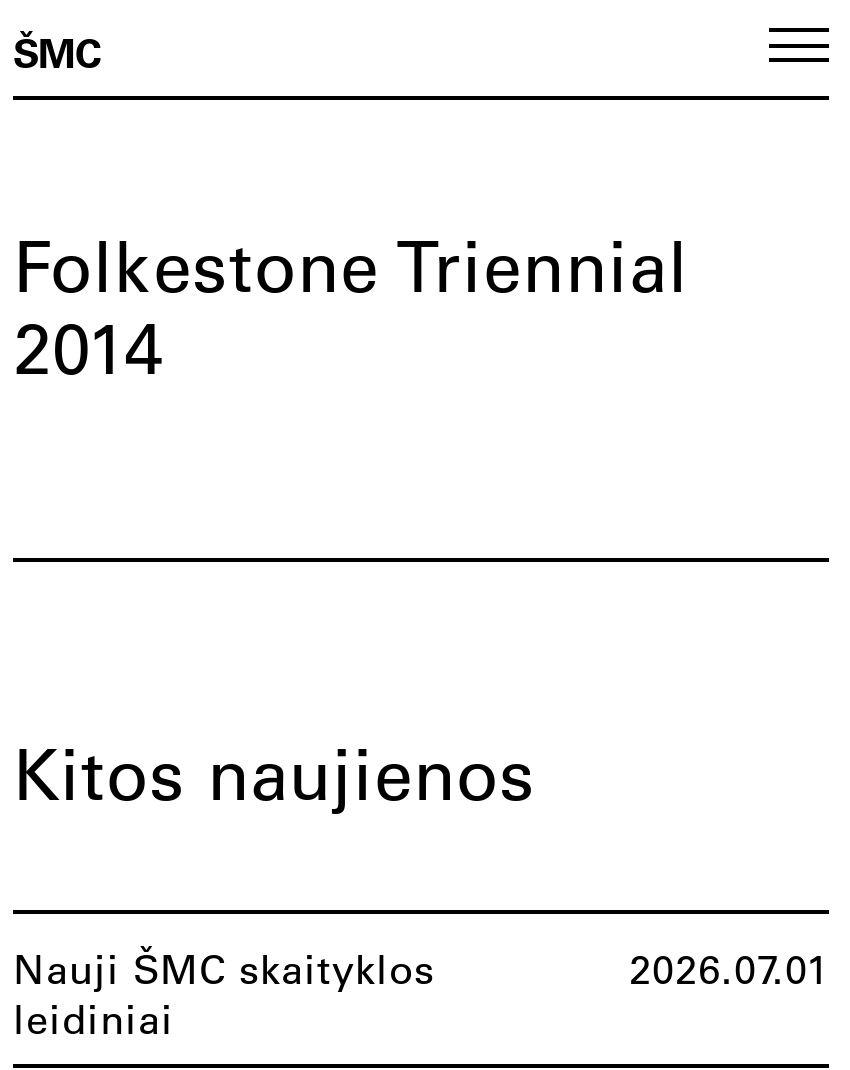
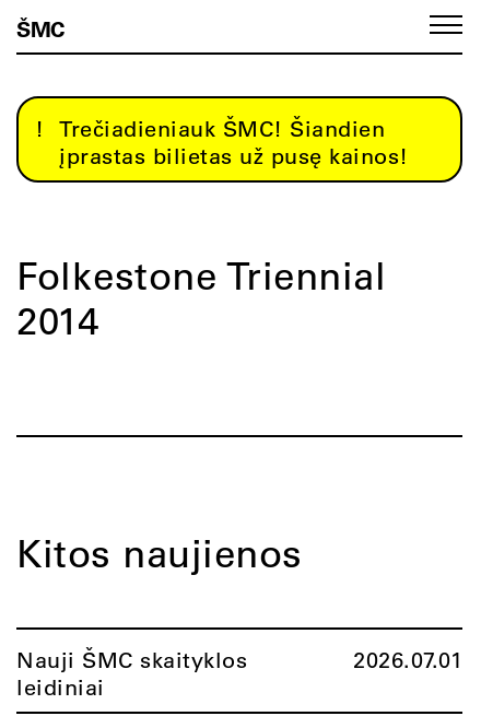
none -> [59,115,408,169] Trečiadieniauk ŠMC! Šiandien | įprastas bilietas už pusę kainos!

